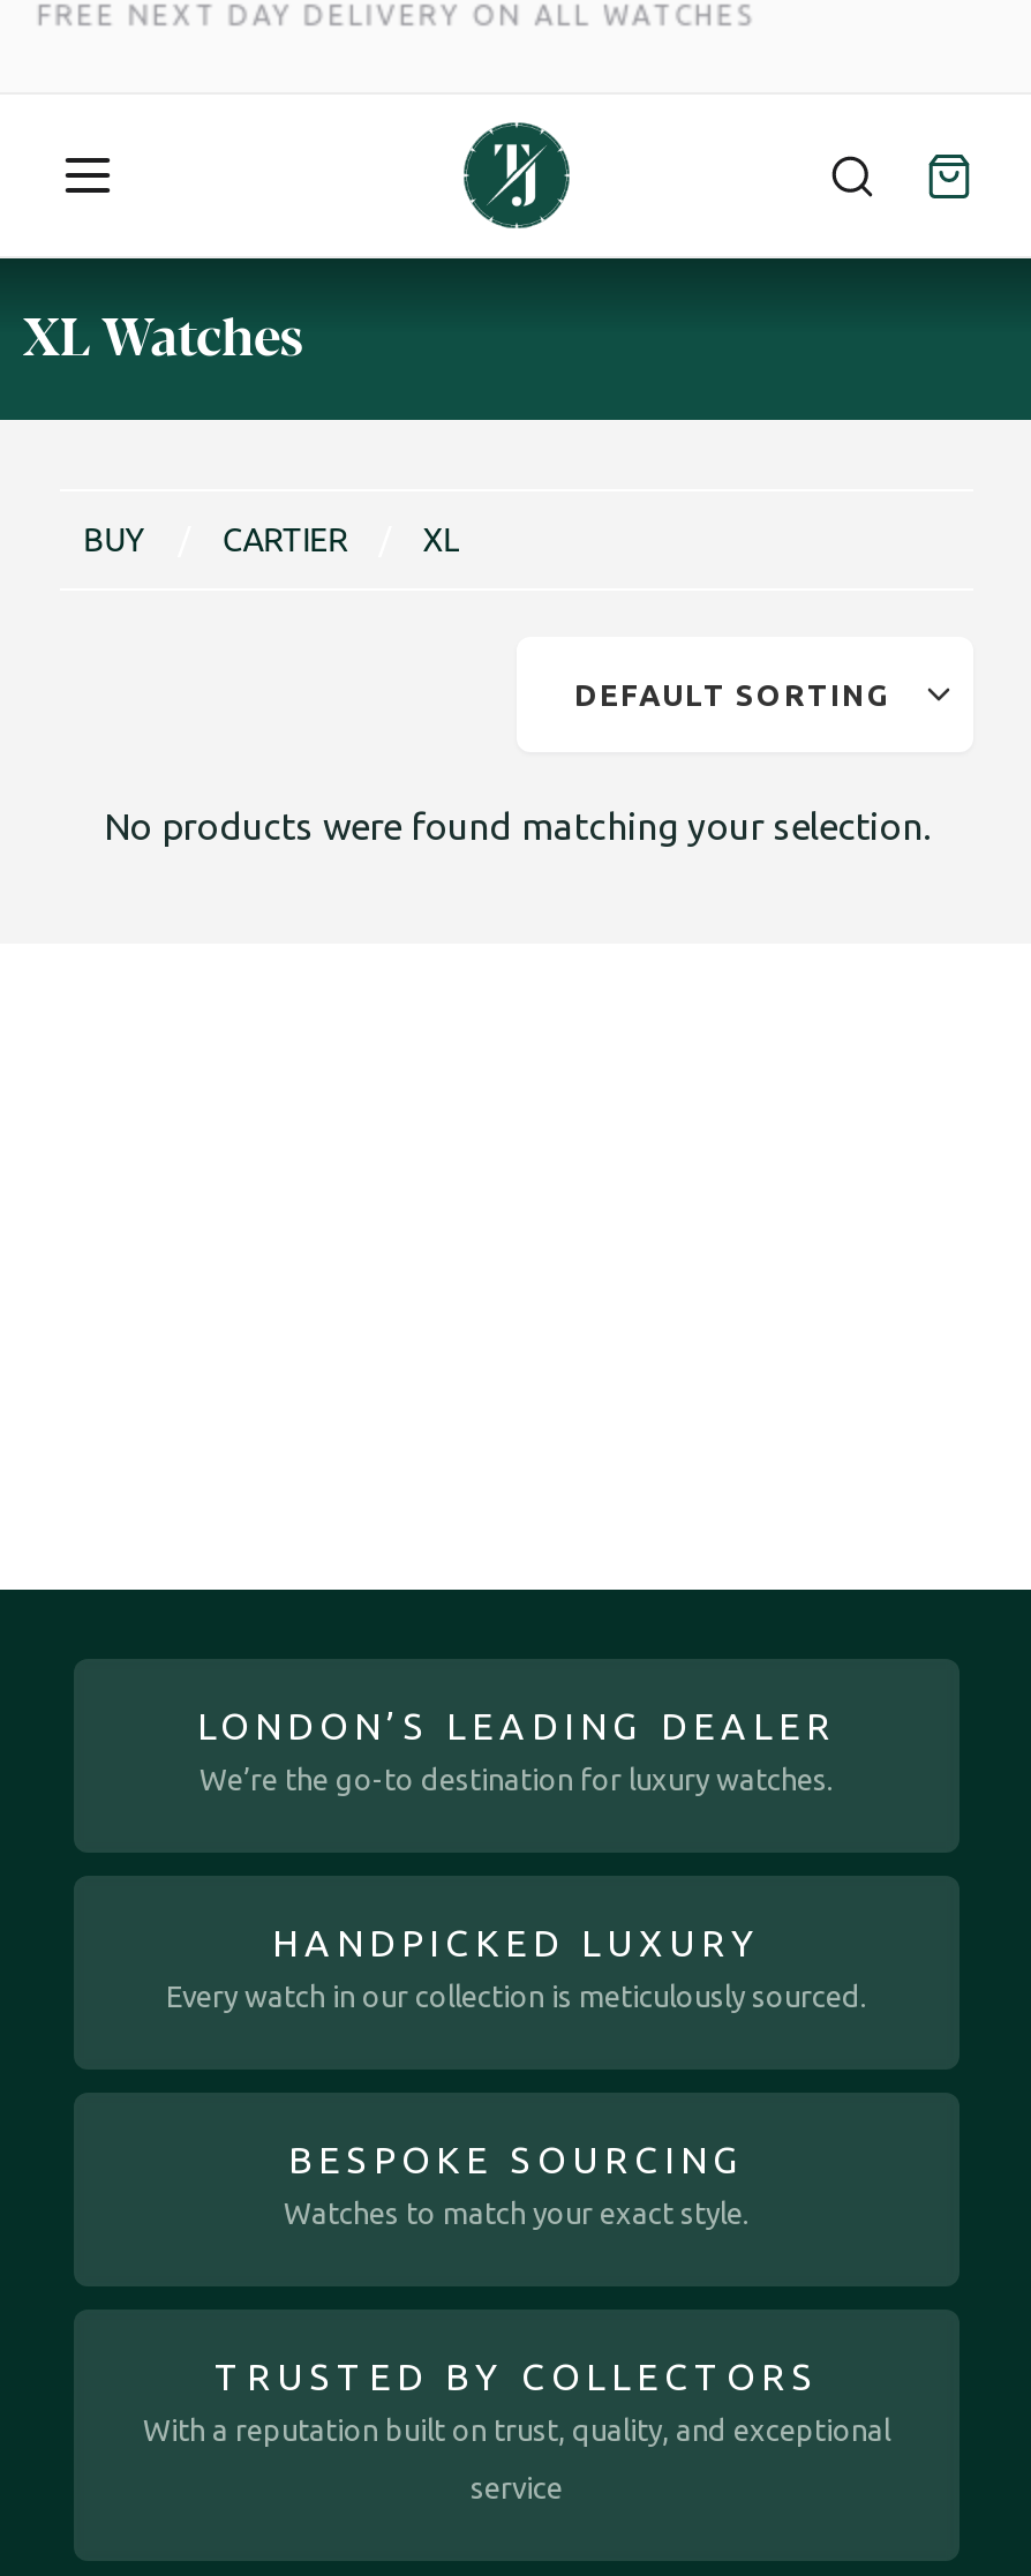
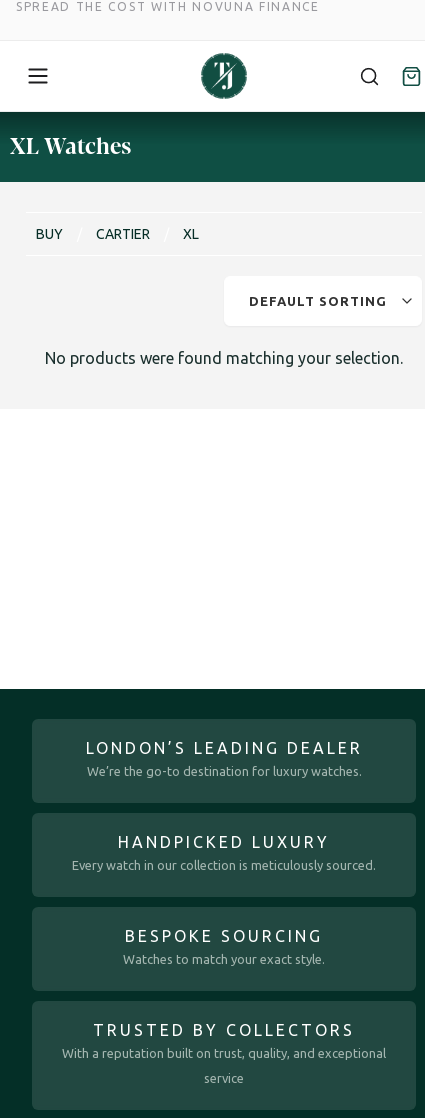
[37,0,755,30] FREE NEXT DAY DELIVERY ON ALL WATCHES -> [16,0,320,13] SPREAD THE COST WITH NOVUNA FINANCE

